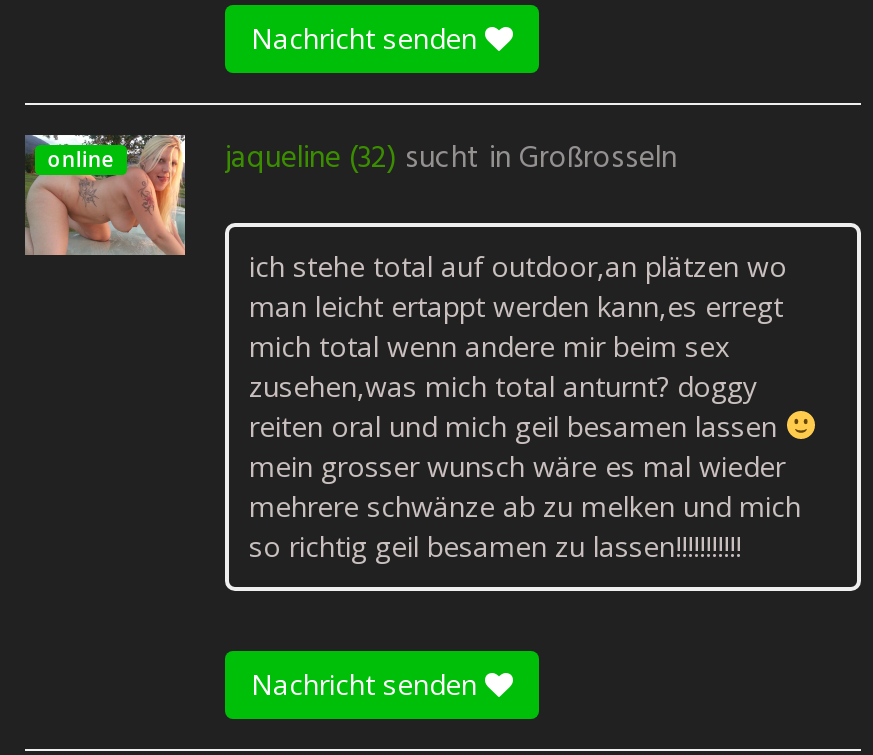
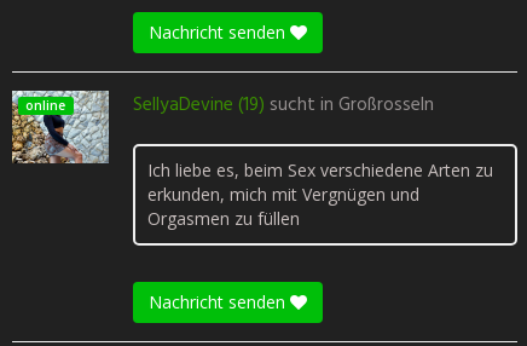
[25,135,677,257] [image] | jaqueline (32) sucht in Großrosseln -> [11,90,434,163] [image] | SellyaDevine (19) sucht in Großrosseln
[249,247,801,565] ich stehe total auf outdoor,an plätzen wo | man leicht ertappt werden kann,es erregt | mich total wenn andere mir beim sex | zusehen,was mich total anturnt? doggy | reiten oral und mich geil besamen lassen | mein grosser wunsch wäre es mal wieder | mehrere schwänze ab zu melken und mich | so richtig geil besamen zu lassen!!!!!!!!!!! -> [147,158,493,230] Ich liebe es, beim Sex verschiedene Arten zu | erkunden, mich mit Vergnügen und | Orgasmen zu füllen

